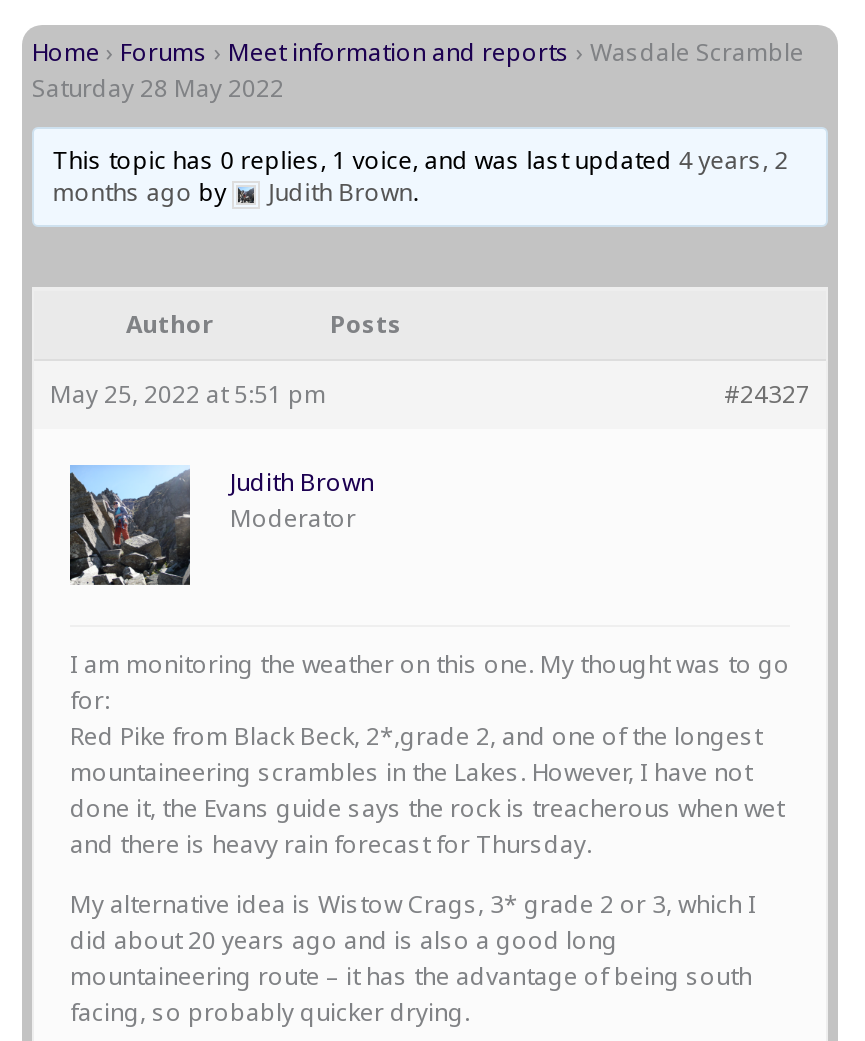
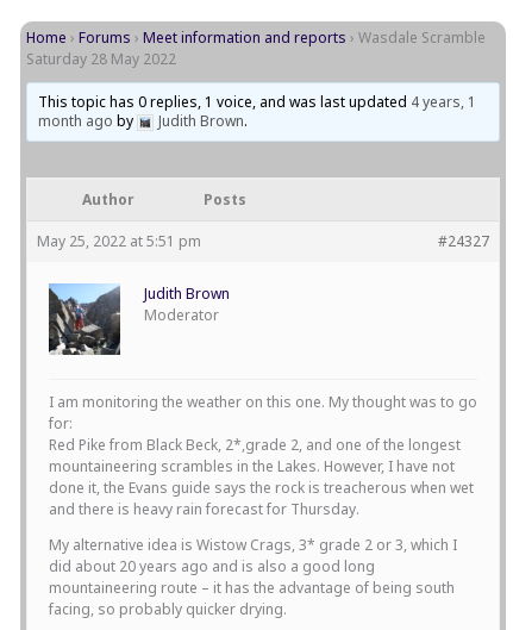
[52,143,788,177] This topic has 0 replies, 1 voice, and was last updated 4 years, 2 -> [38,92,476,112] This topic has 0 replies, 1 voice, and was last updated 4 years, 1
[52,175,232,209] months ago by -> [38,111,137,131] month ago by

